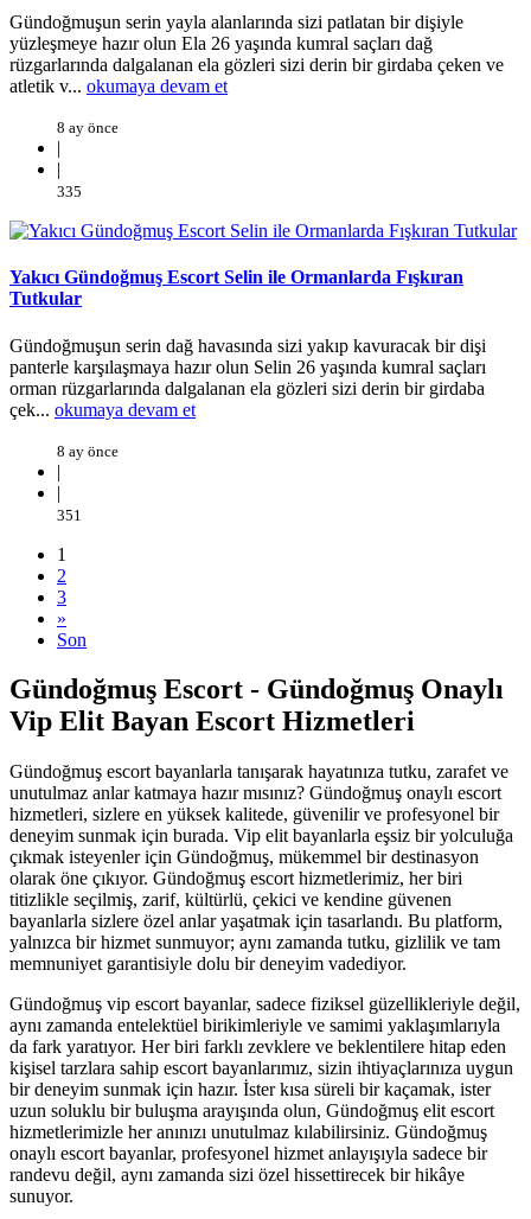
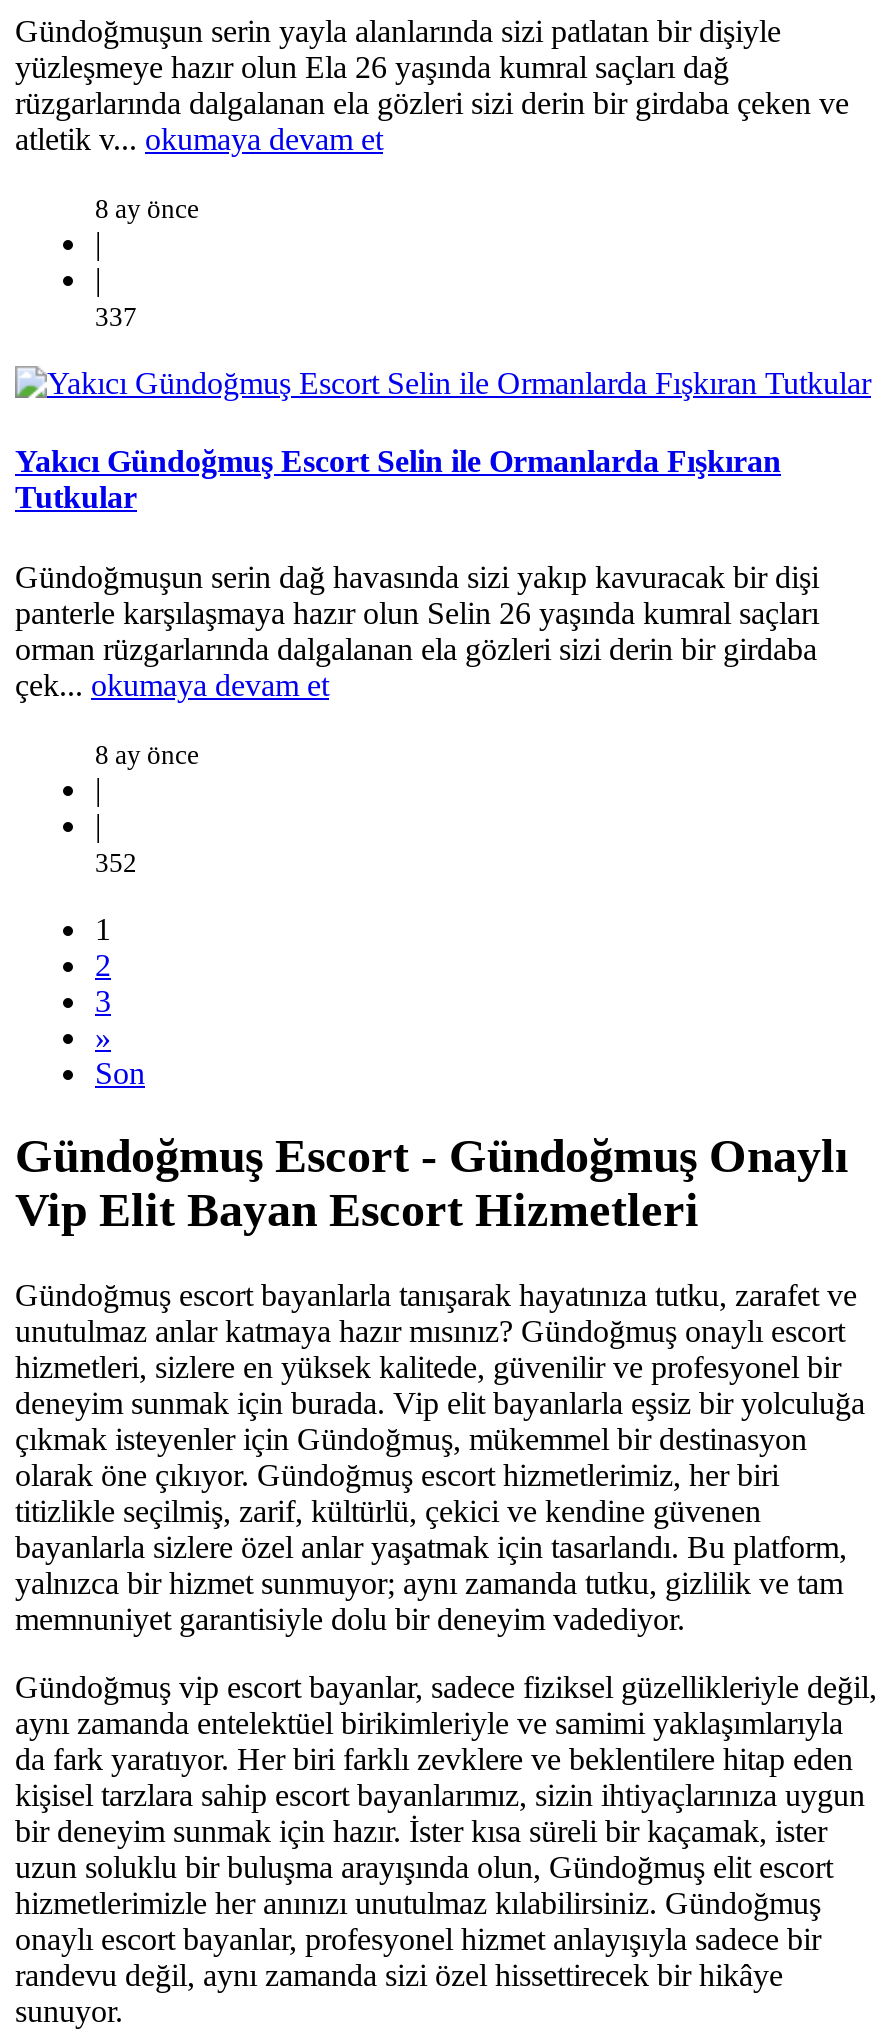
[57,183,82,200] 335 -> [95,302,137,332] 337
[57,506,82,524] 351 -> [95,847,137,877] 352

